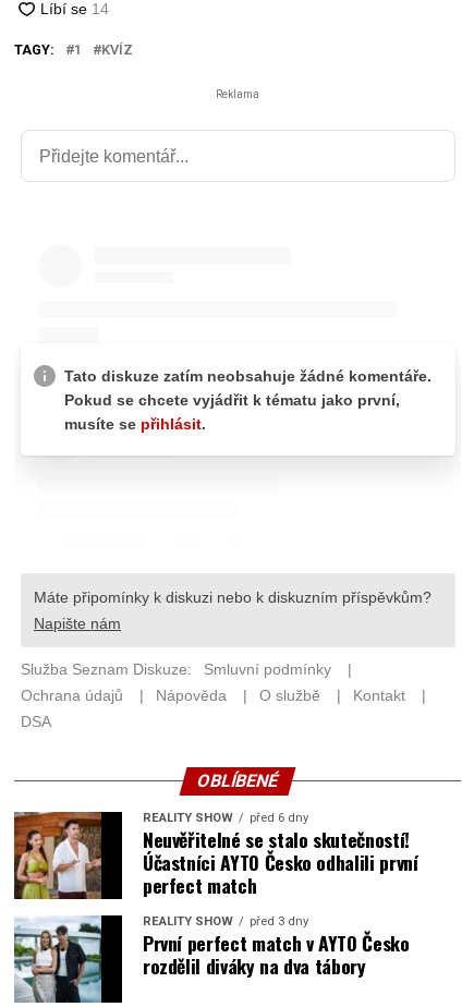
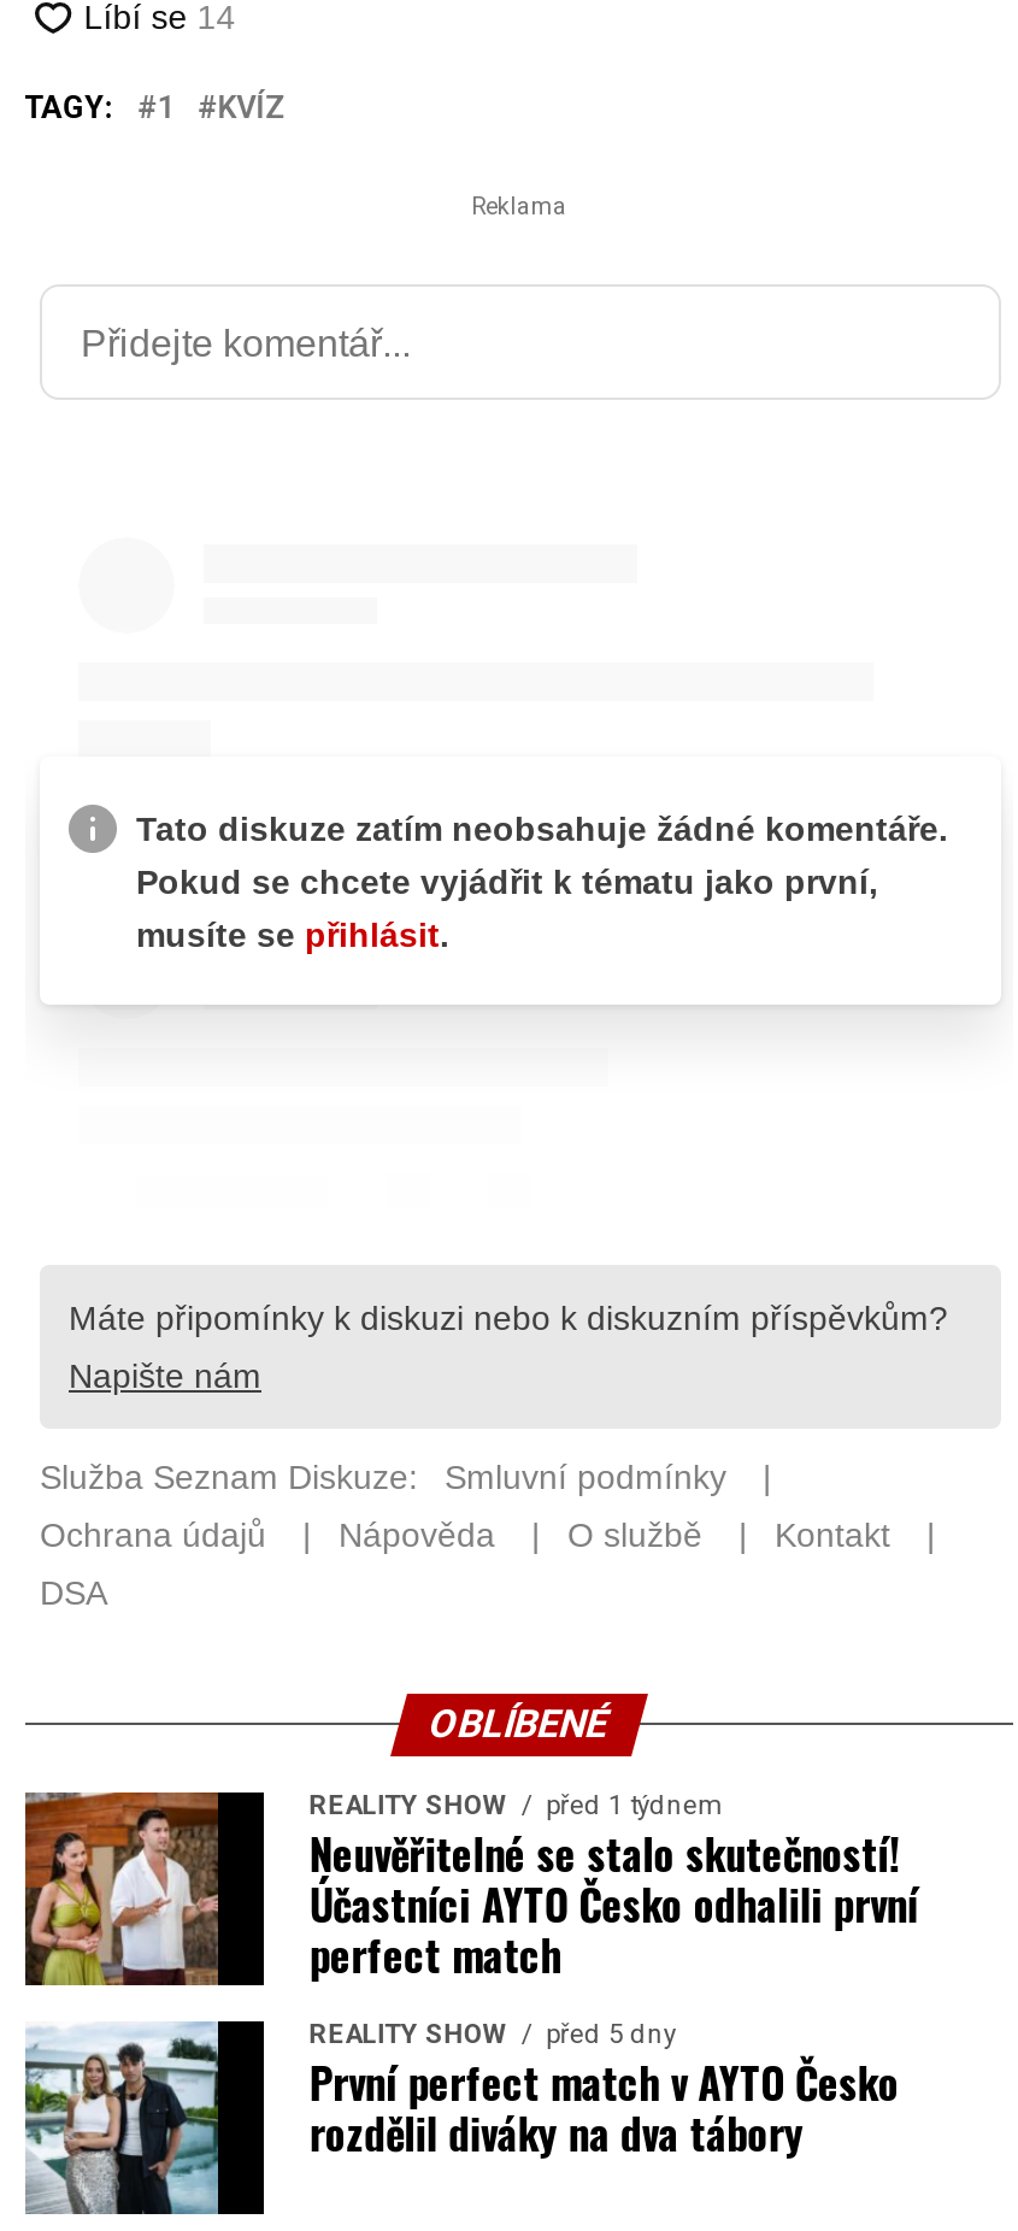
[143,811,308,825] REALITY SHOW před 6 dny -> [309,1789,724,1821] REALITY SHOW před 1 týdnem
[143,914,308,928] REALITY SHOW před 3 dny -> [309,2018,676,2050] REALITY SHOW před 5 dny

